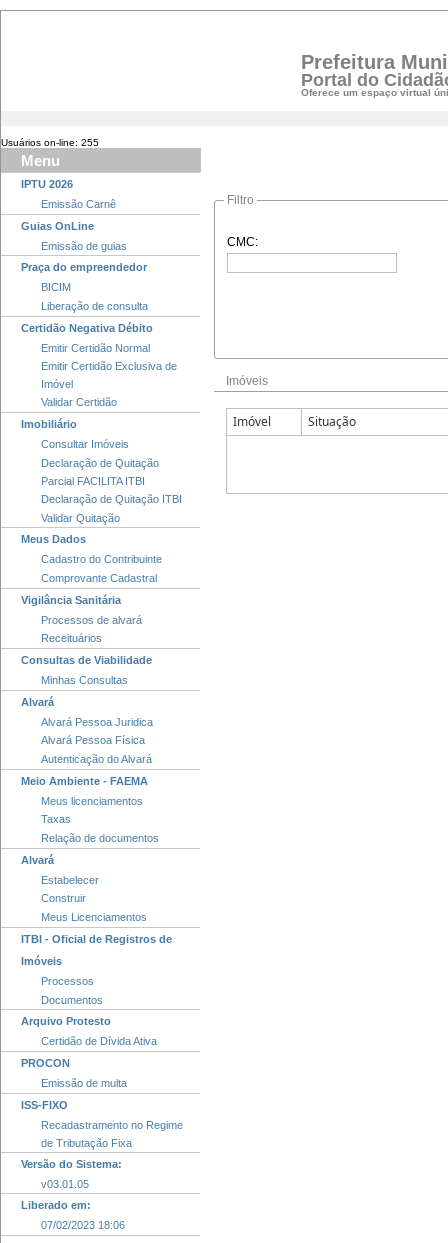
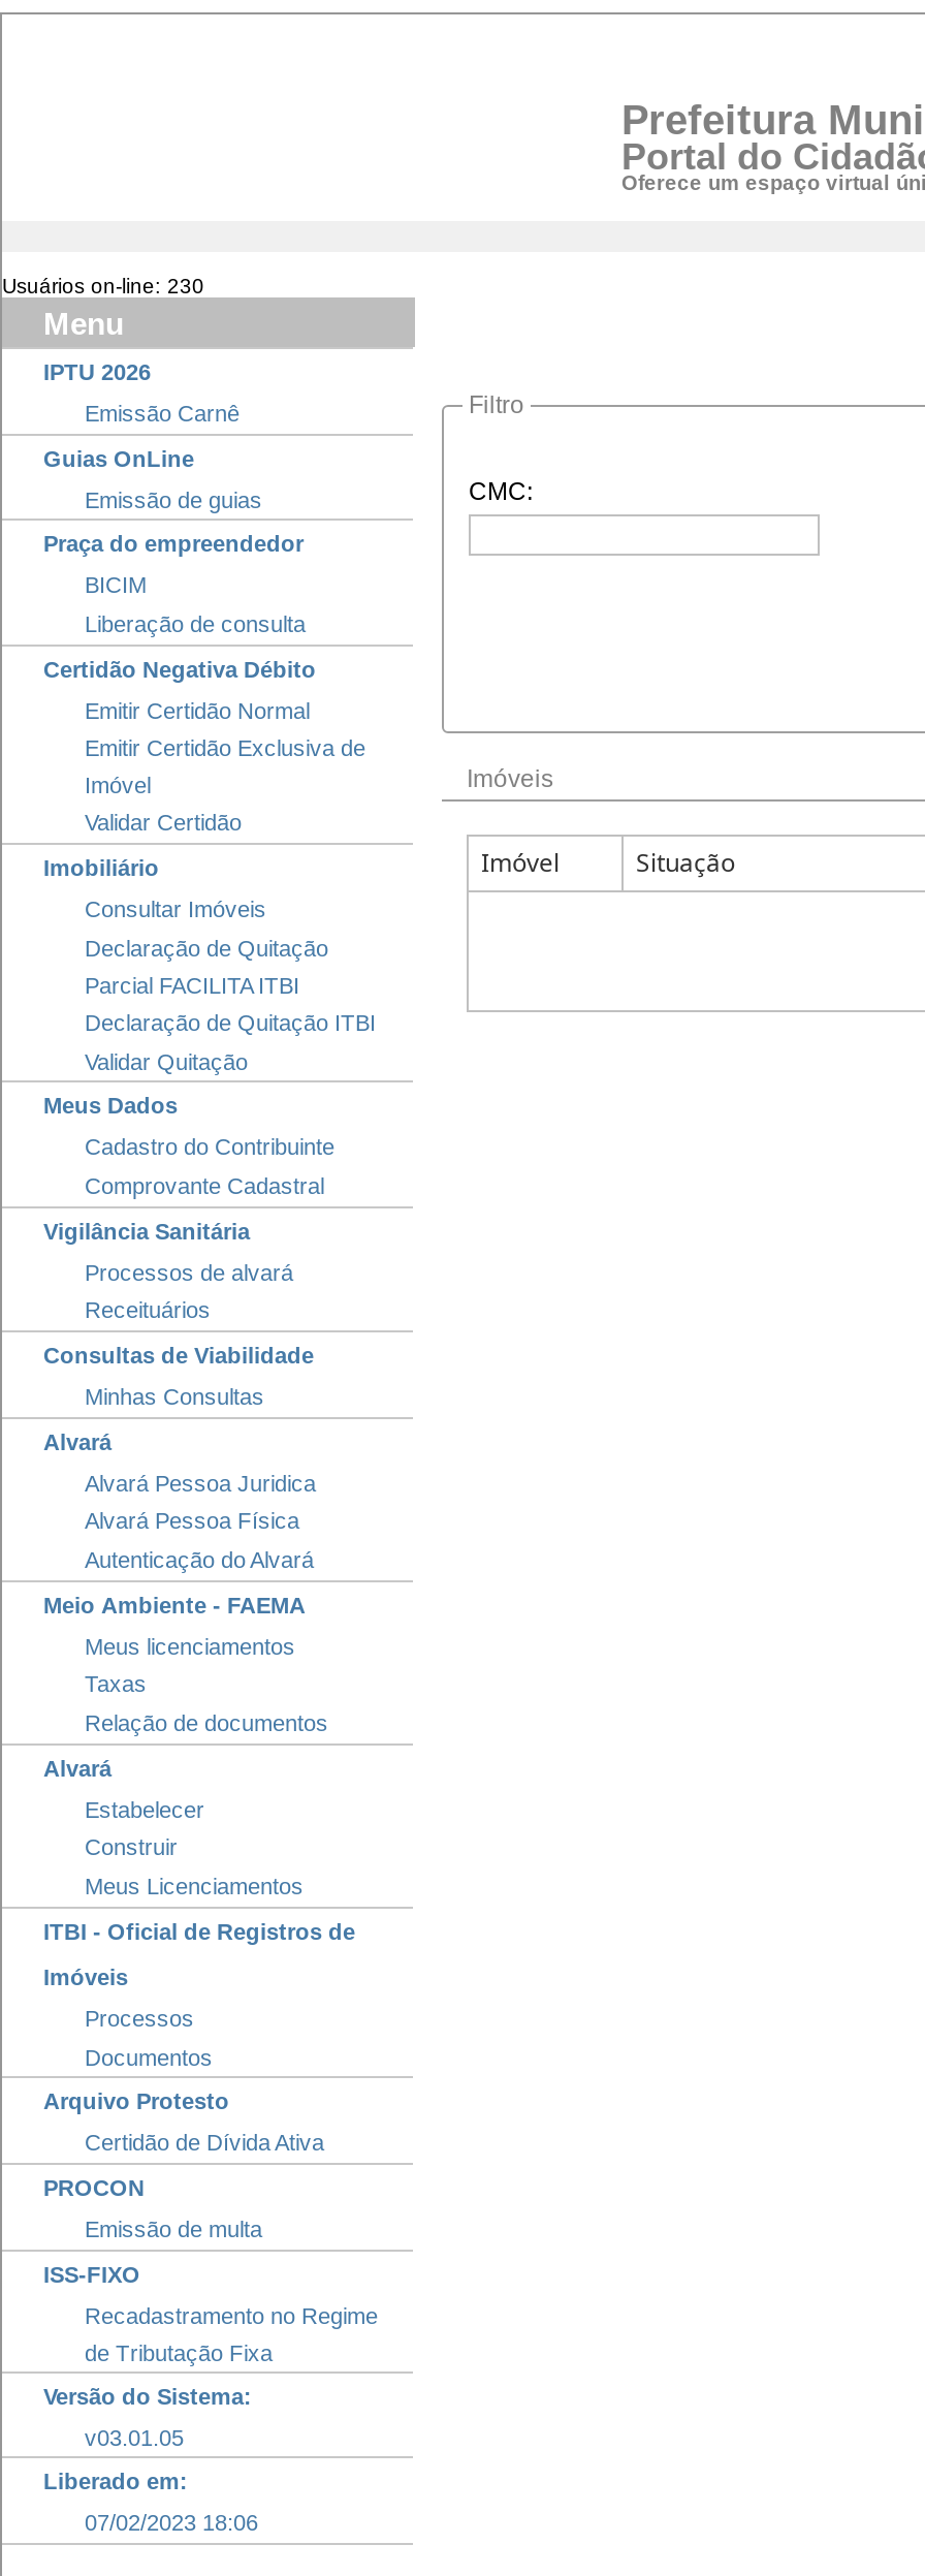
[1,137,99,148] Usuários on-line: 255 -> [2,275,204,297] Usuários on-line: 230

